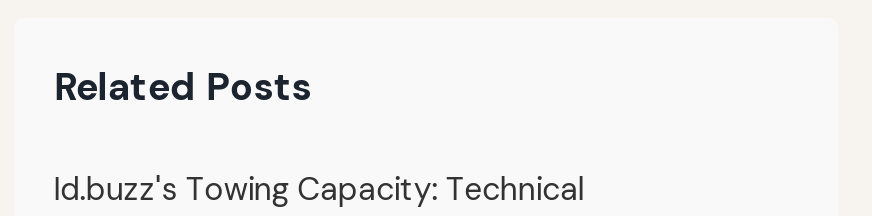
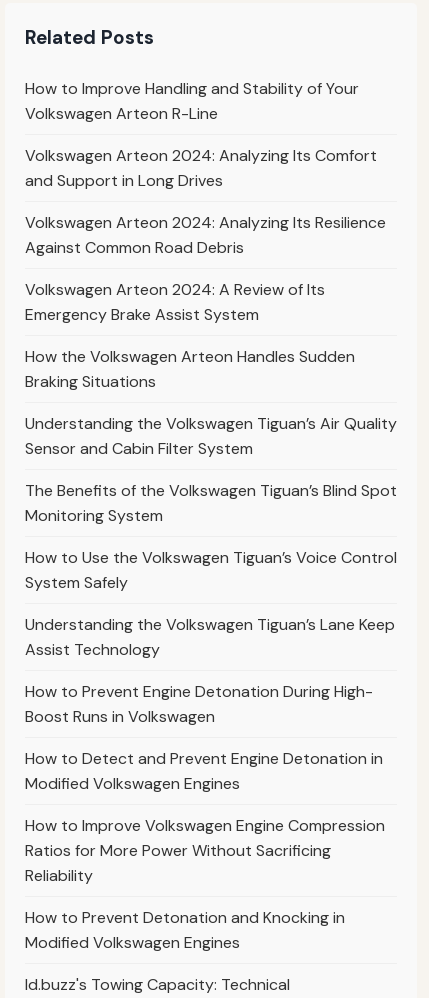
none -> [25,78,397,953] How to Improve Handling and Stability of Your | Volkswagen Arteon R-Line | Volkswagen Arteon 2024: Analyzing Its Comfort | and Support in Long Drives | Volkswagen Arteon 2024: Analyzing Its Resilience | Against Common Road Debris | Volkswagen Arteon 2024: A Review of Its | Emergency Brake Assist System | How the Volkswagen Arteon Handles Sudden | Braking Situations | Understanding the Volkswagen Tiguan’s Air Quality | Sensor and Cabin Filter System | The Benefits of the Volkswagen Tiguan’s Blind Spot | Monitoring System | How to Use the Volkswagen Tiguan’s Voice Control | System Safely | Understanding the Volkswagen Tiguan’s Lane Keep | Assist Technology | How to Prevent Engine Detonation During High- | Boost Runs in Volkswagen | How to Detect and Prevent Engine Detonation in | Modified Volkswagen Engines | How to Improve Volkswagen Engine Compression | Ratios for More Power Without Sacrificing | Reliability | How to Prevent Detonation and Knocking in | Modified Volkswagen Engines

